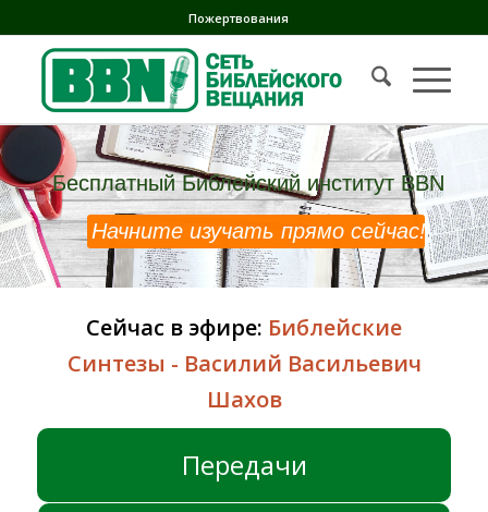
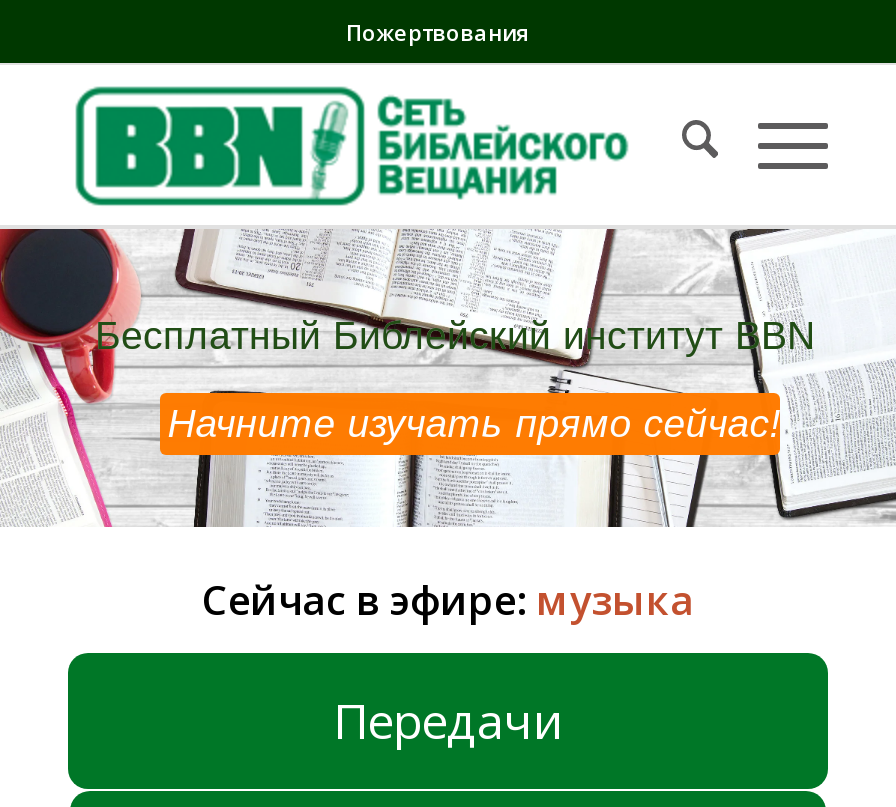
[67,313,421,414] Сейчас в эфире: Библейские | Синтезы - Василий Васильевич | Шахов -> [202,573,694,627] Сейчас в эфире: музыка

